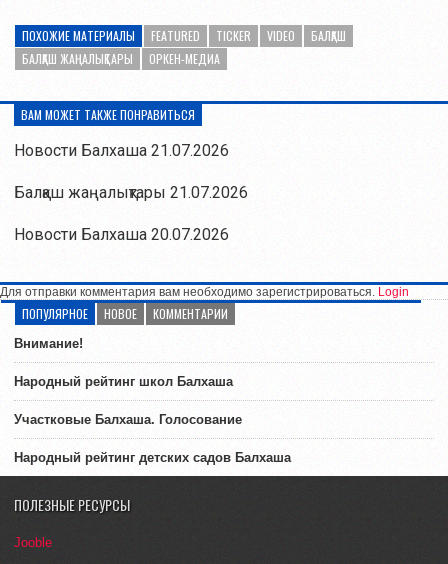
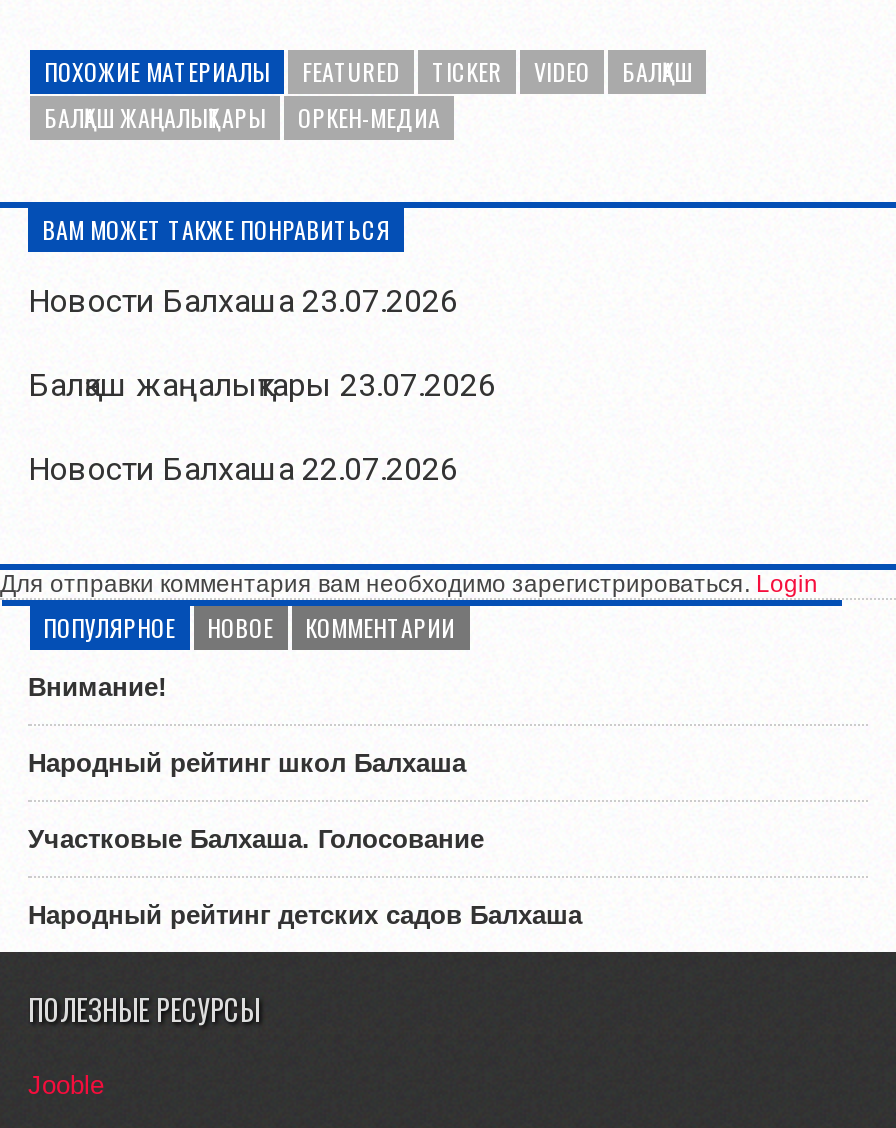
[14,141,229,160] Новости Балхаша 21.07.2026 -> [28,282,458,320] Новости Балхаша 23.07.2026
[14,183,248,202] Балқаш жаңалықтары 21.07.2026 -> [28,366,496,404] Балқаш жаңалықтары 23.07.2026
[14,225,229,244] Новости Балхаша 20.07.2026 -> [28,450,458,488] Новости Балхаша 22.07.2026

